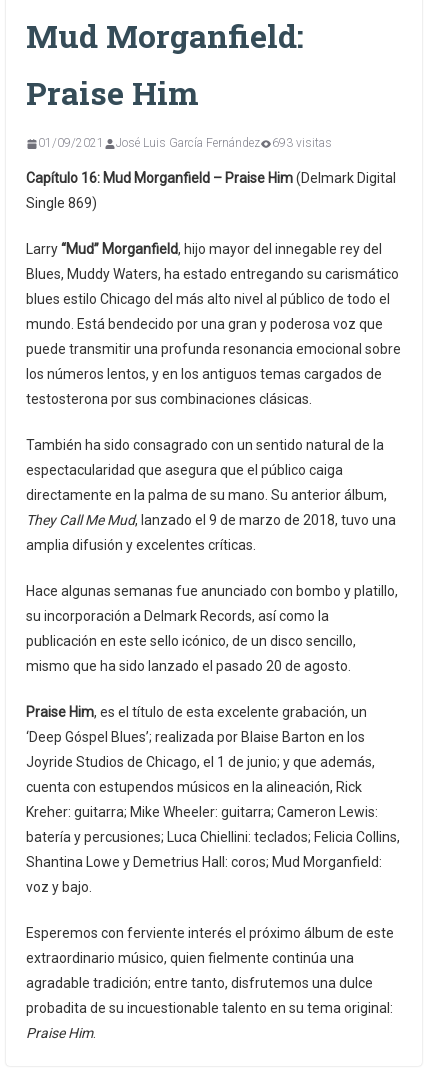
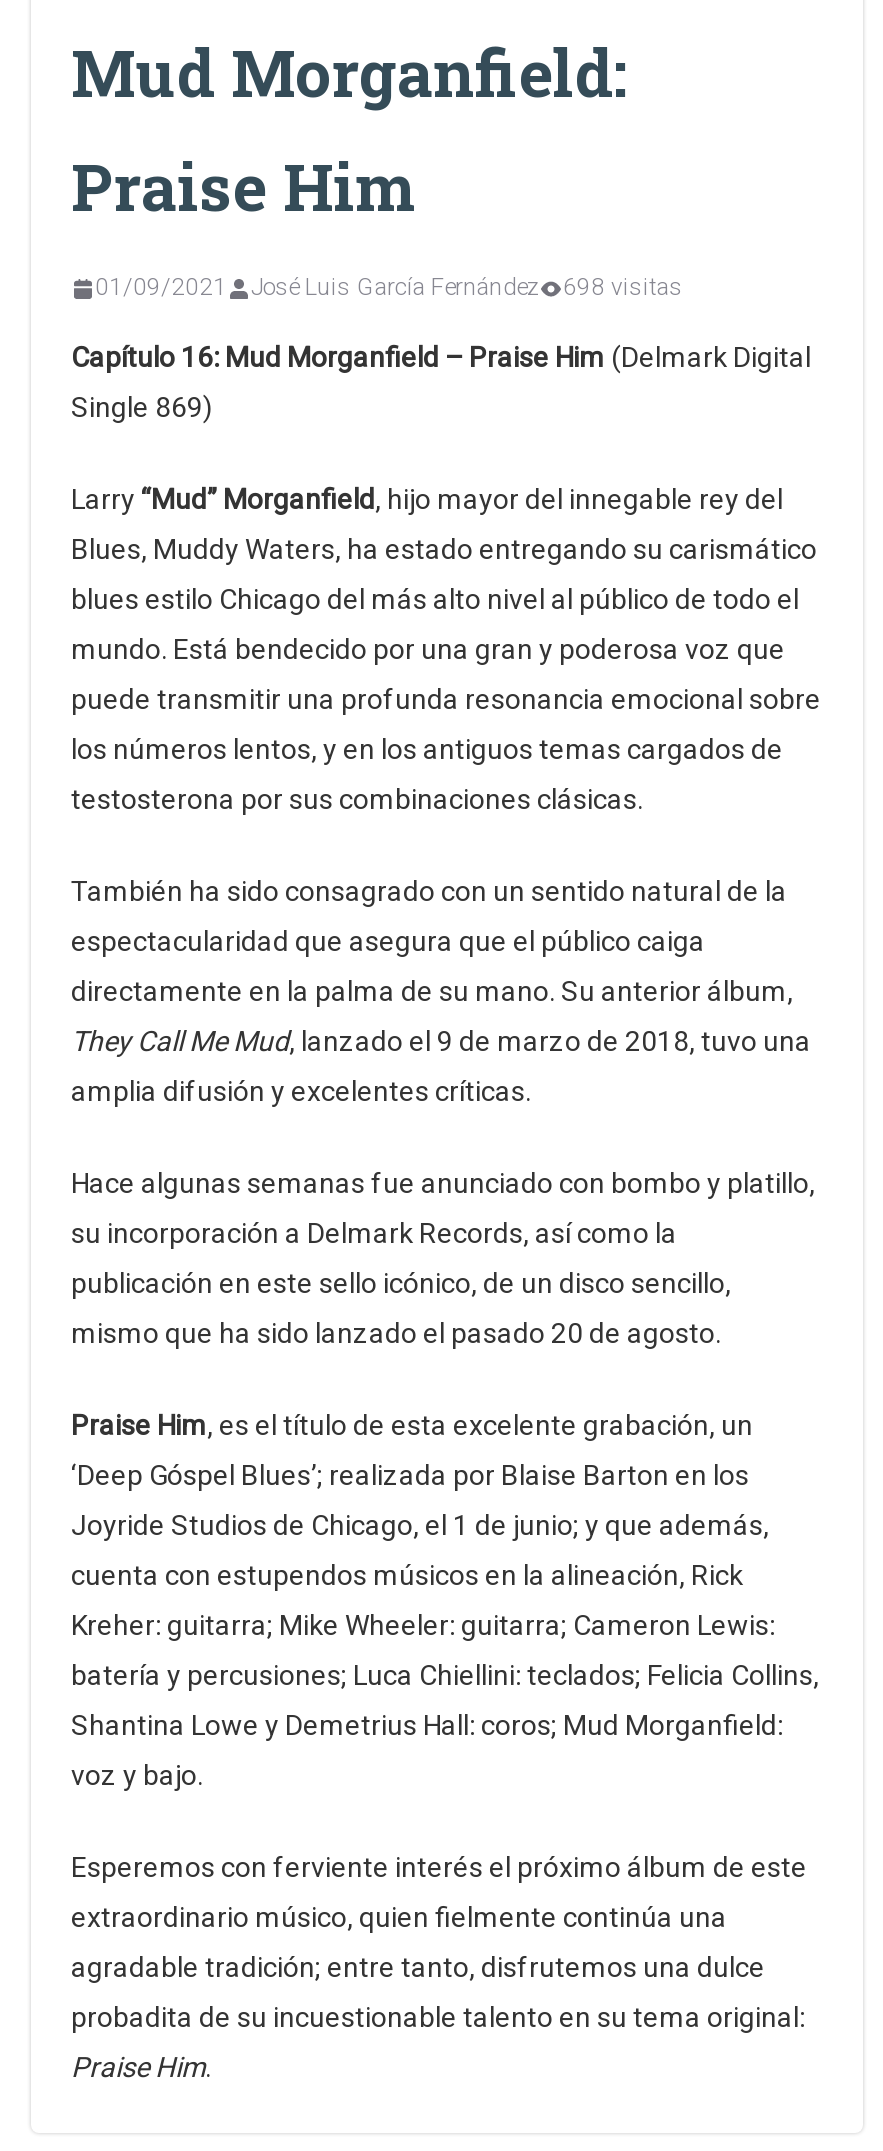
[38,136,332,150] 01/09/2021 José Luis García Fernández 693 visitas -> [95,273,683,301] 01/09/2021 José Luis García Fernández 698 visitas

